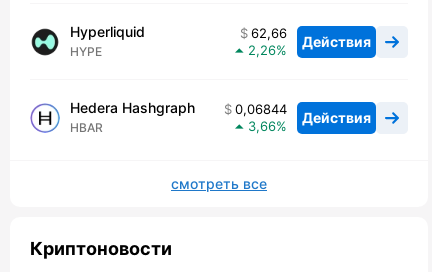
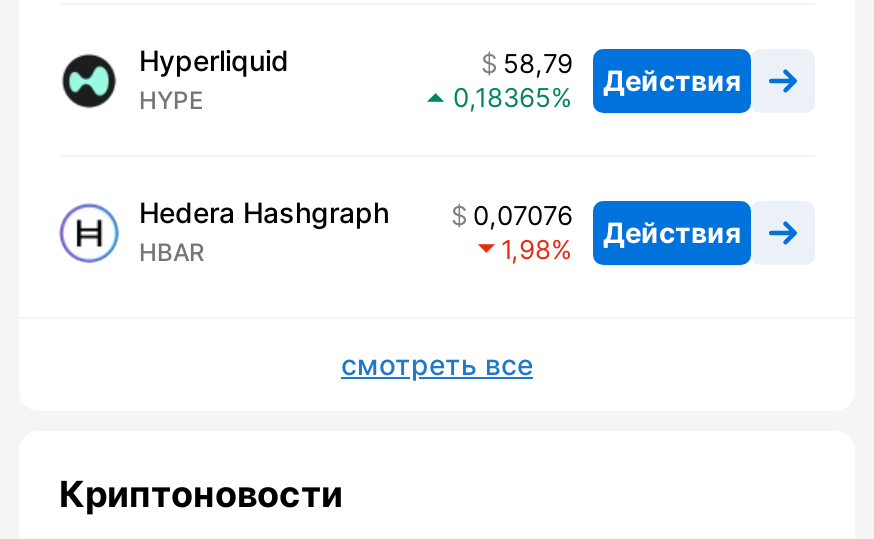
[251,25,371,50] 62,66 Действия -> [503,48,741,97] 58,79 Действия
[248,42,276,58] 2,26 -> [453,82,551,114] 0,18365
[235,101,371,126] 0,06844 Действия -> [473,200,741,249] 0,07076 Действия
[248,118,276,134] 3,66 -> [501,234,551,266] 1,98

